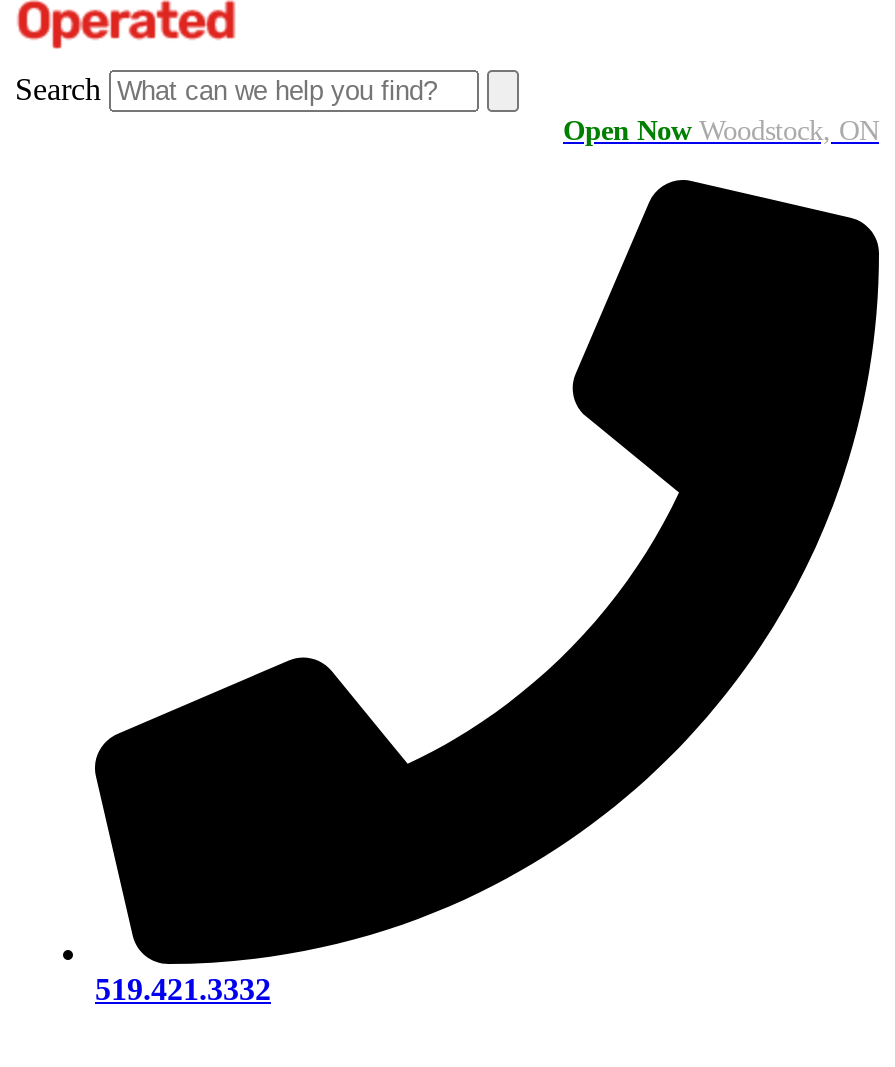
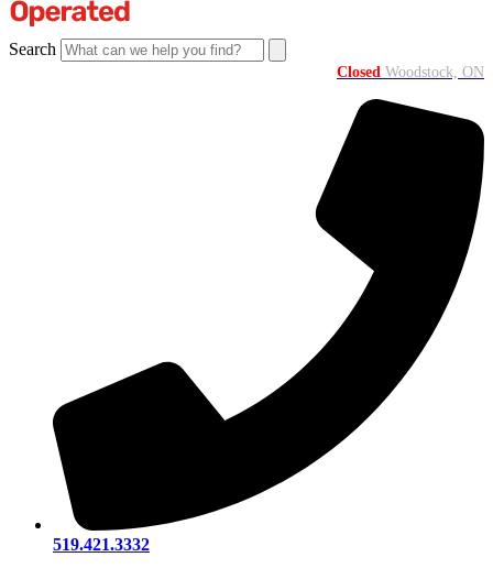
[563,114,879,146] Open Now Woodstock, ON -> [337,63,484,80] Closed Woodstock, ON

